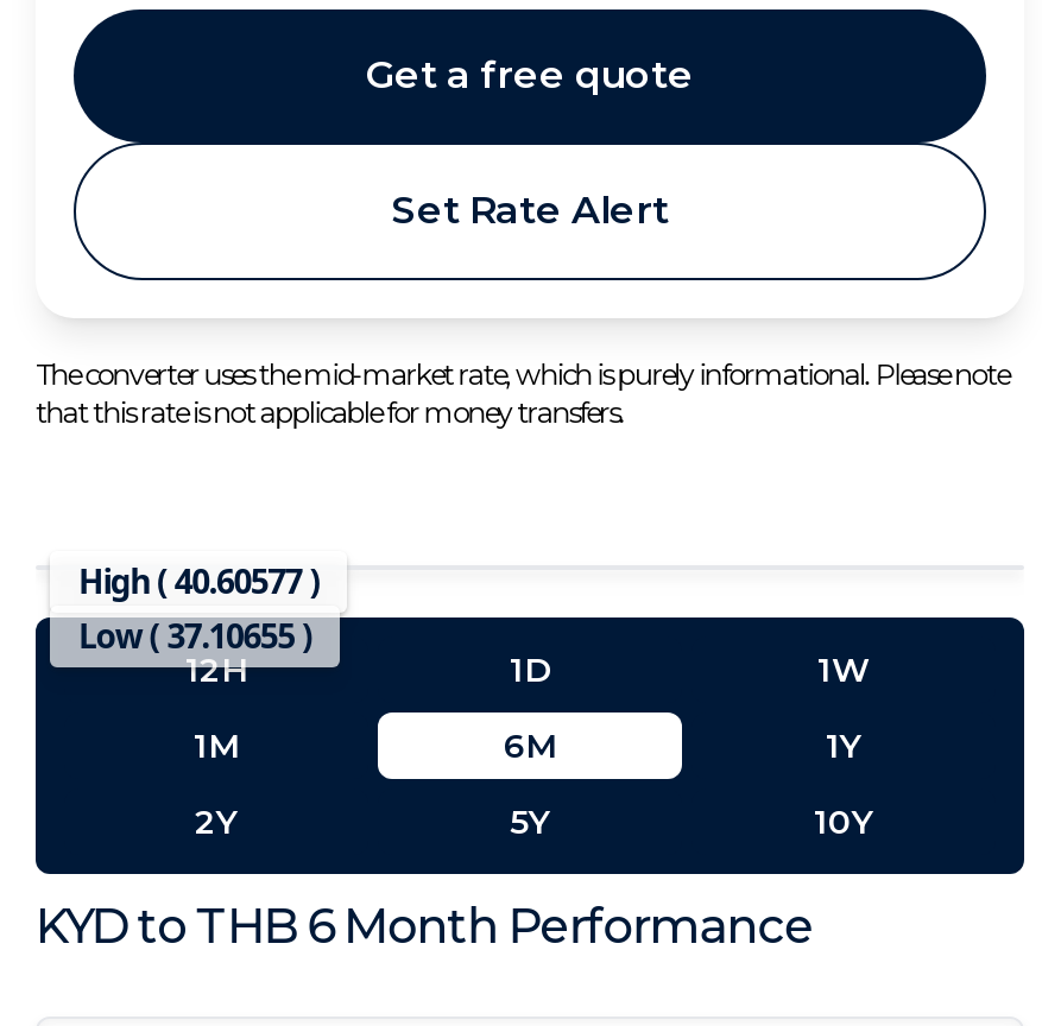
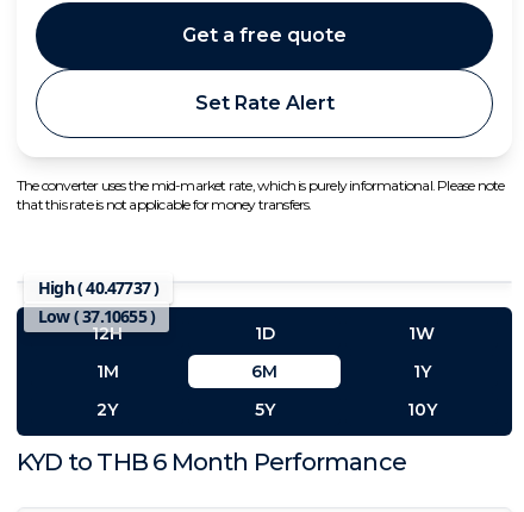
[78,558,319,603] High (40.60577) -> [38,277,159,299] High (40.47737)

